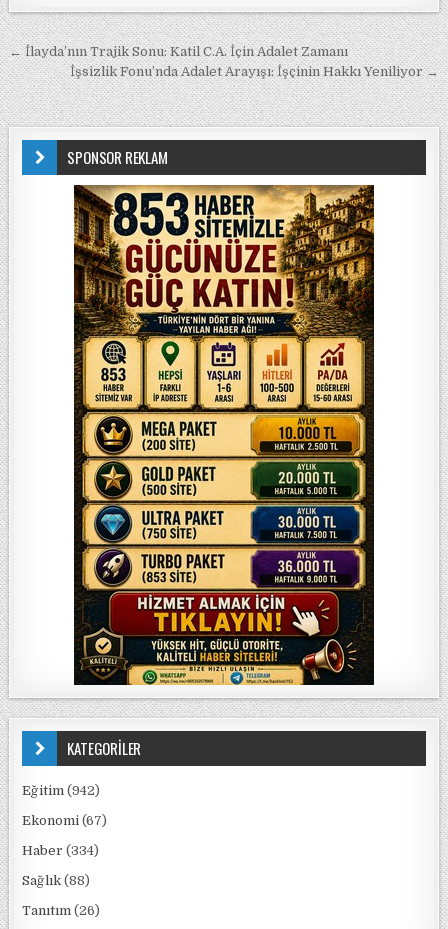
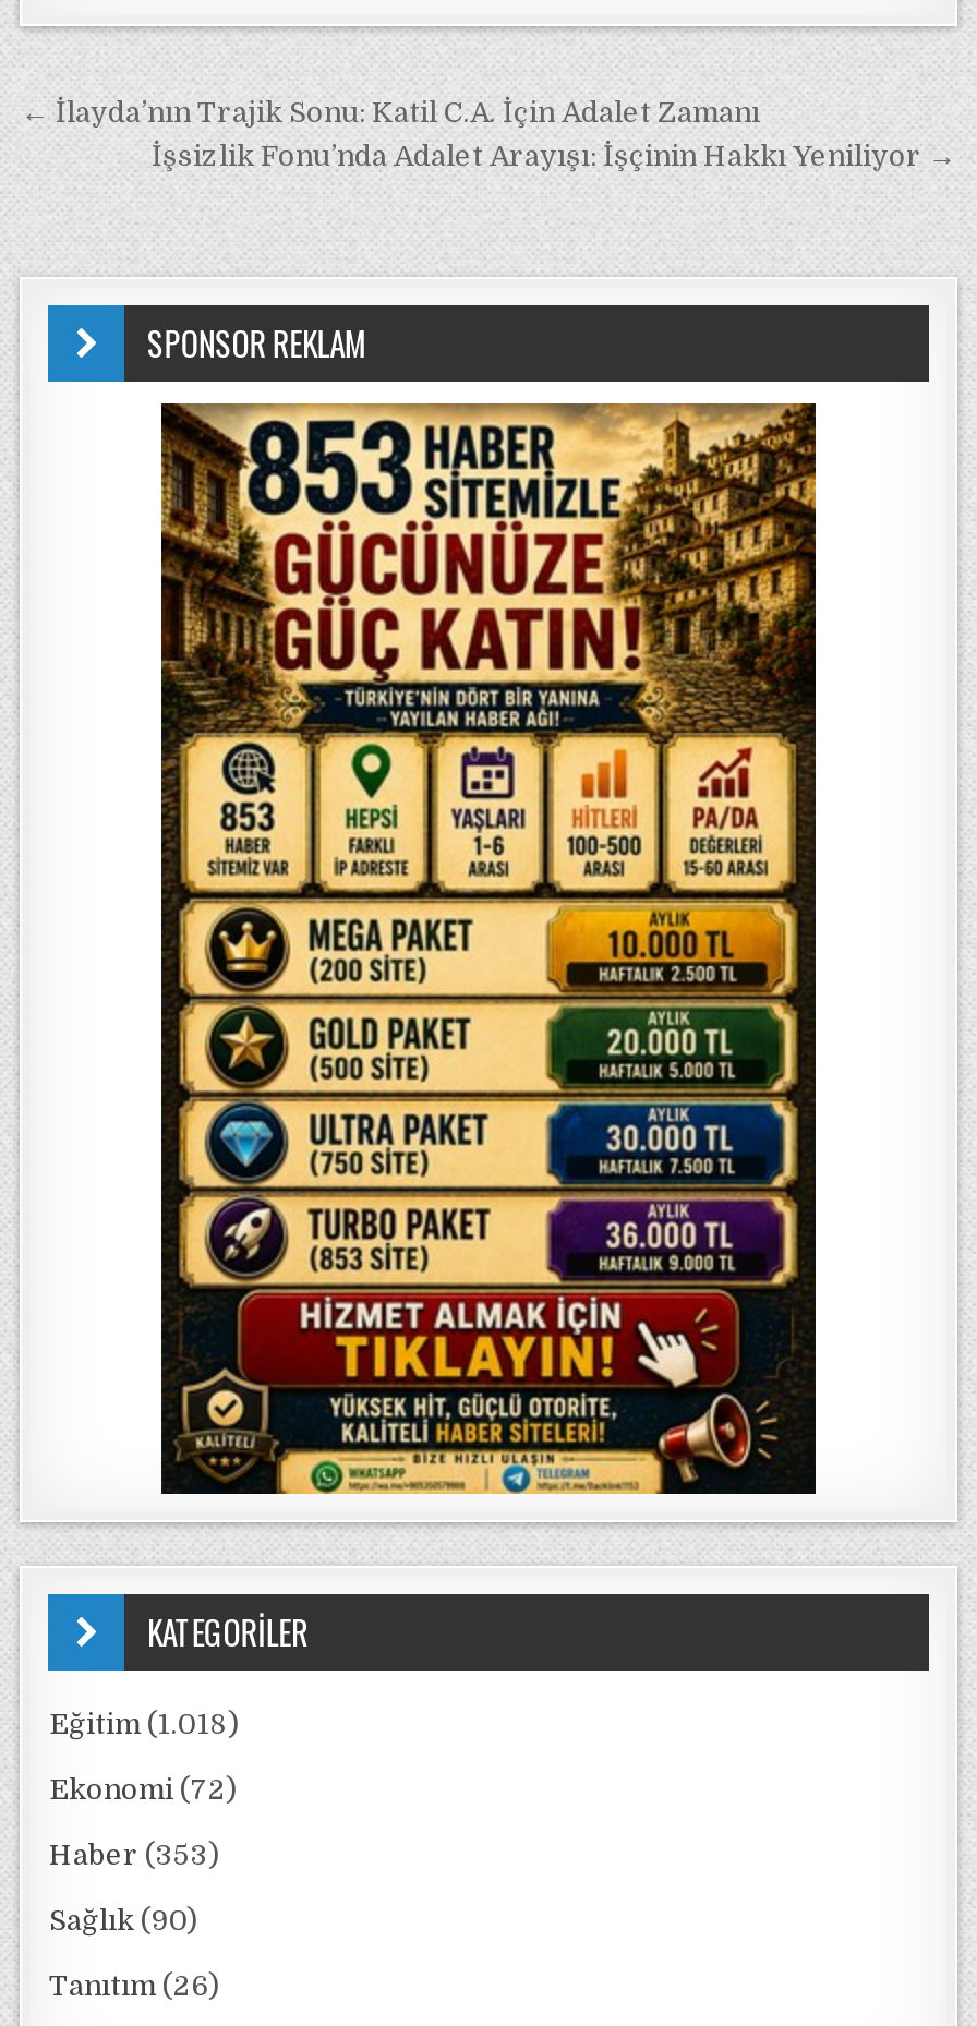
[22,783,100,798] Eğitim (942) -> [49,1708,239,1740] Eğitim (1.018)
[22,813,107,828] Ekonomi (67) -> [49,1773,237,1806] Ekonomi (72)
[22,843,99,858] Haber (334) -> [49,1838,219,1871] Haber (353)
[22,873,90,888] Sağlık (88) -> [49,1904,197,1937] Sağlık (90)

